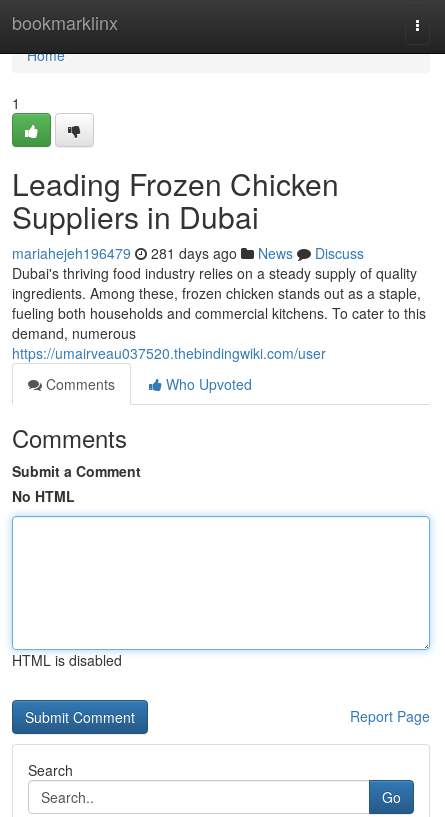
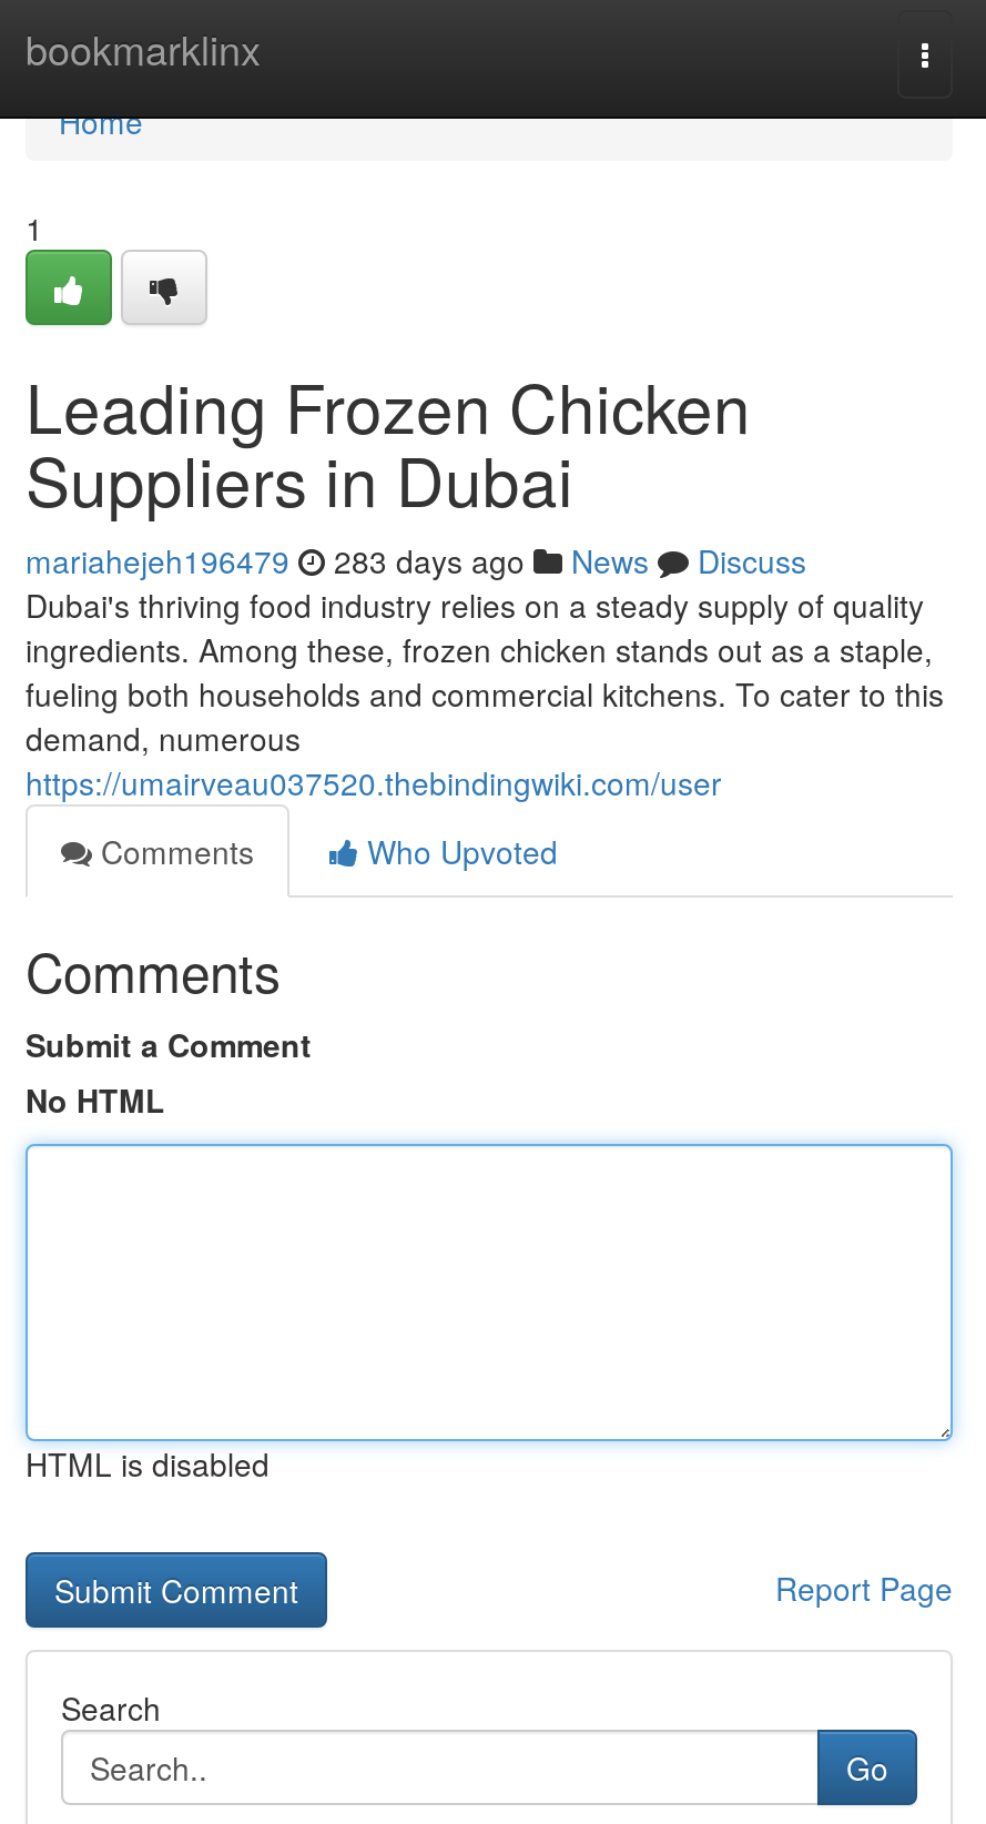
[12,243,364,263] mariahejeh196479 281 days ago News Discuss -> [26,538,806,582] mariahejeh196479 283 days ago News Discuss

